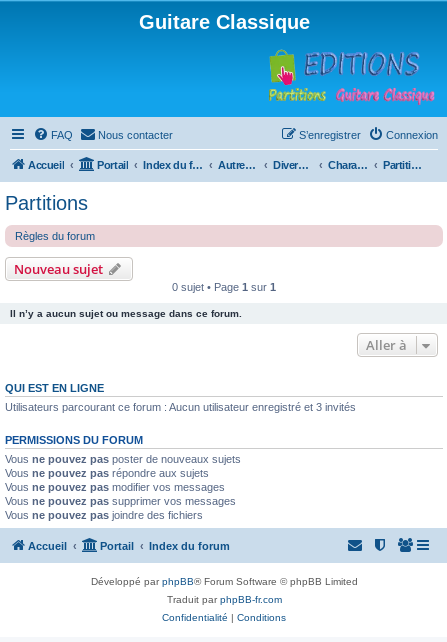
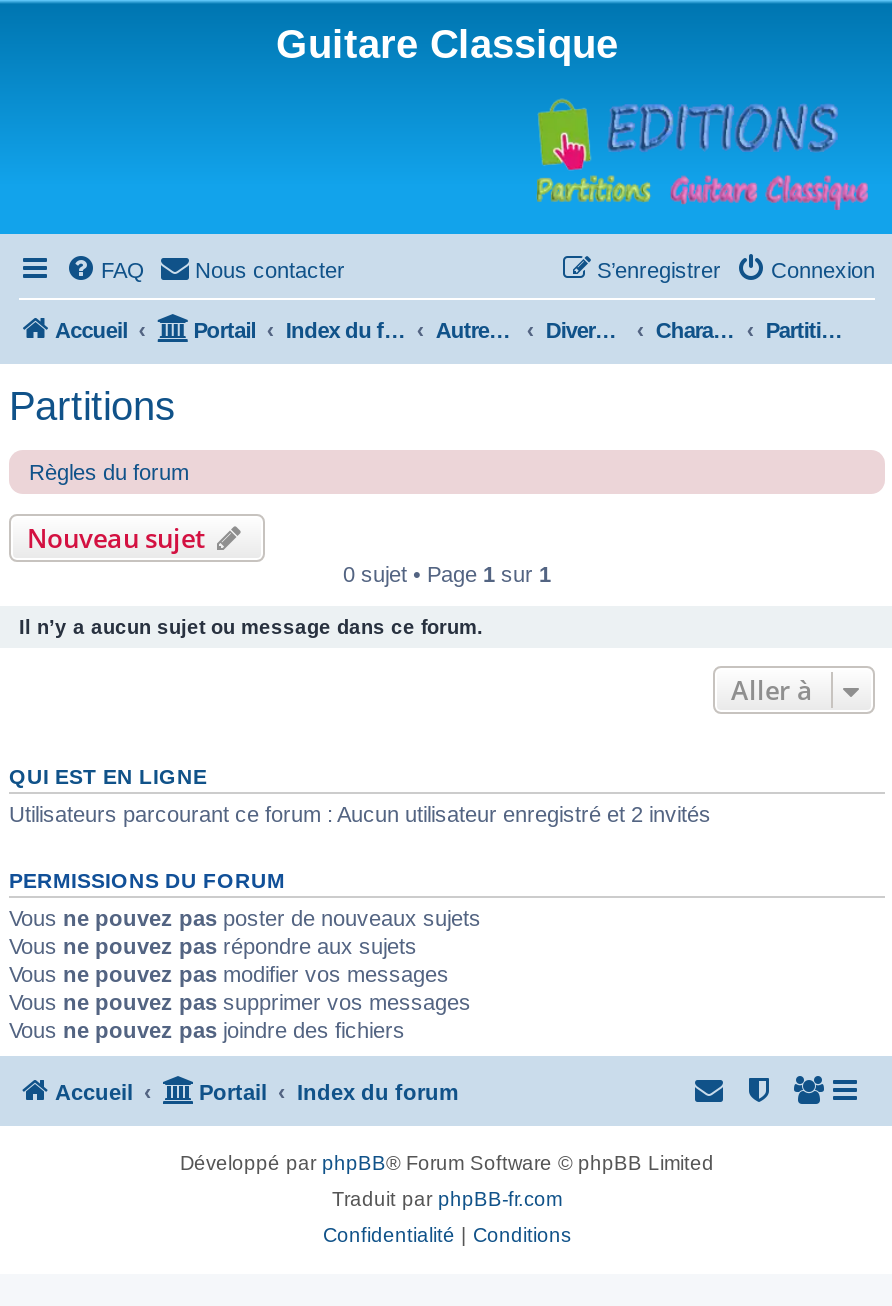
[5,401,356,413] Utilisateurs parcourant ce forum : Aucun utilisateur enregistré et 3 invités -> [9,802,711,826] Utilisateurs parcourant ce forum : Aucun utilisateur enregistré et 2 invités

